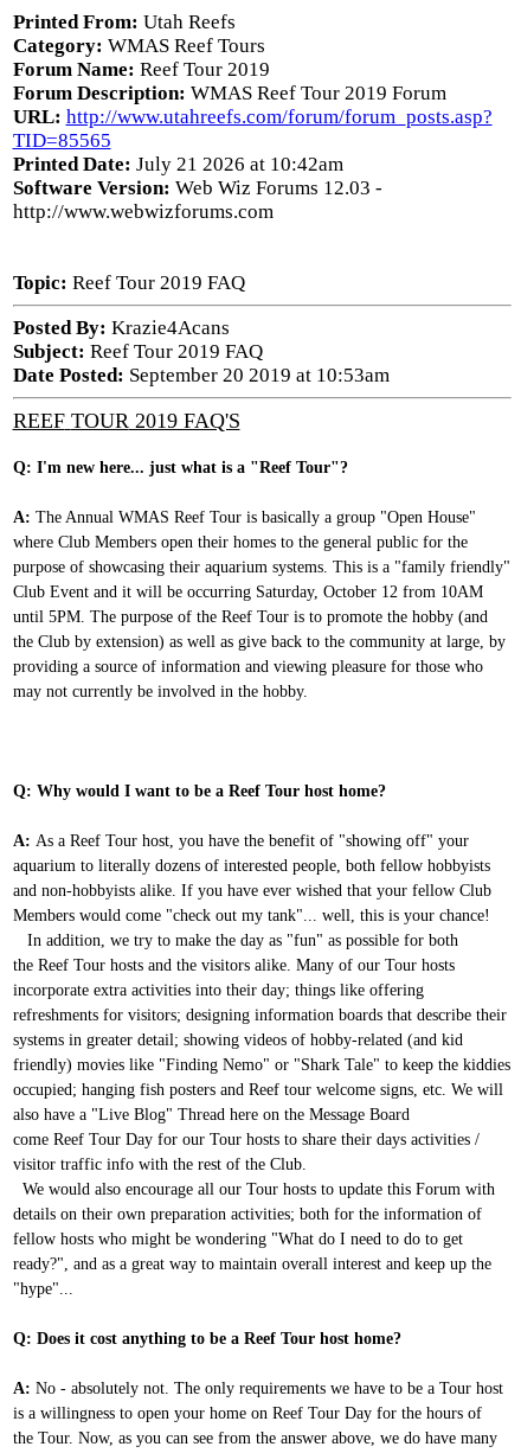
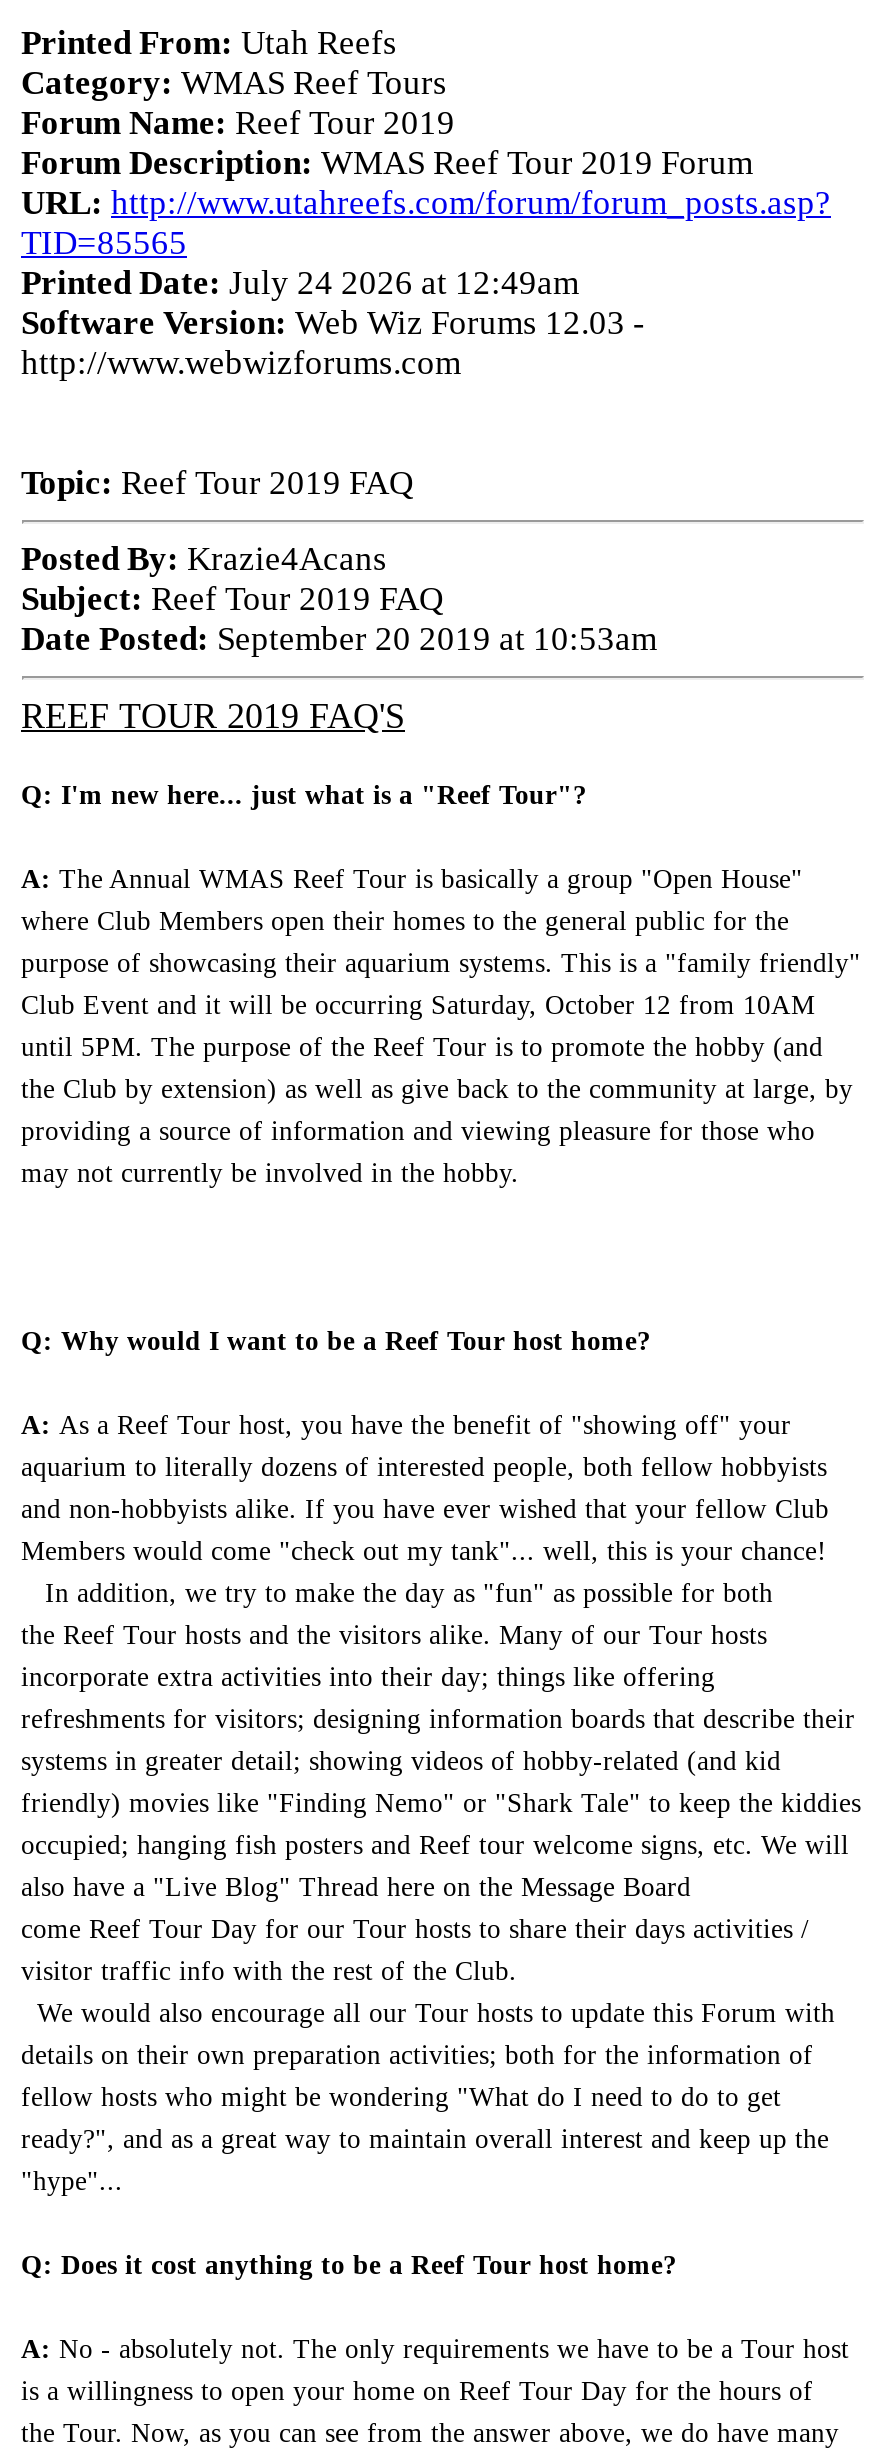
[12,153,343,175] Printed Date: July 21 2026 at 10:42am -> [21,264,579,302] Printed Date: July 24 2026 at 12:49am

